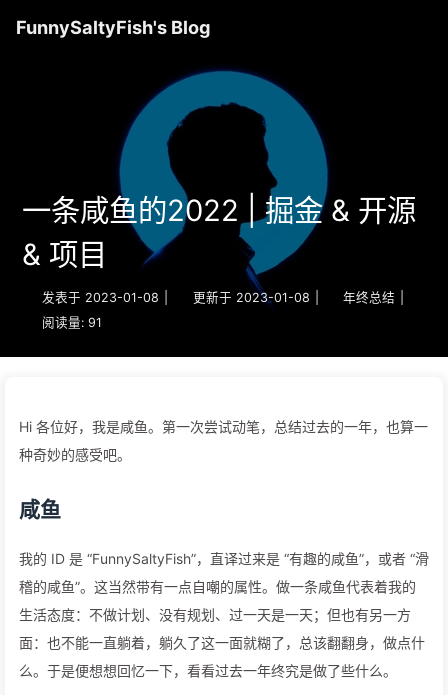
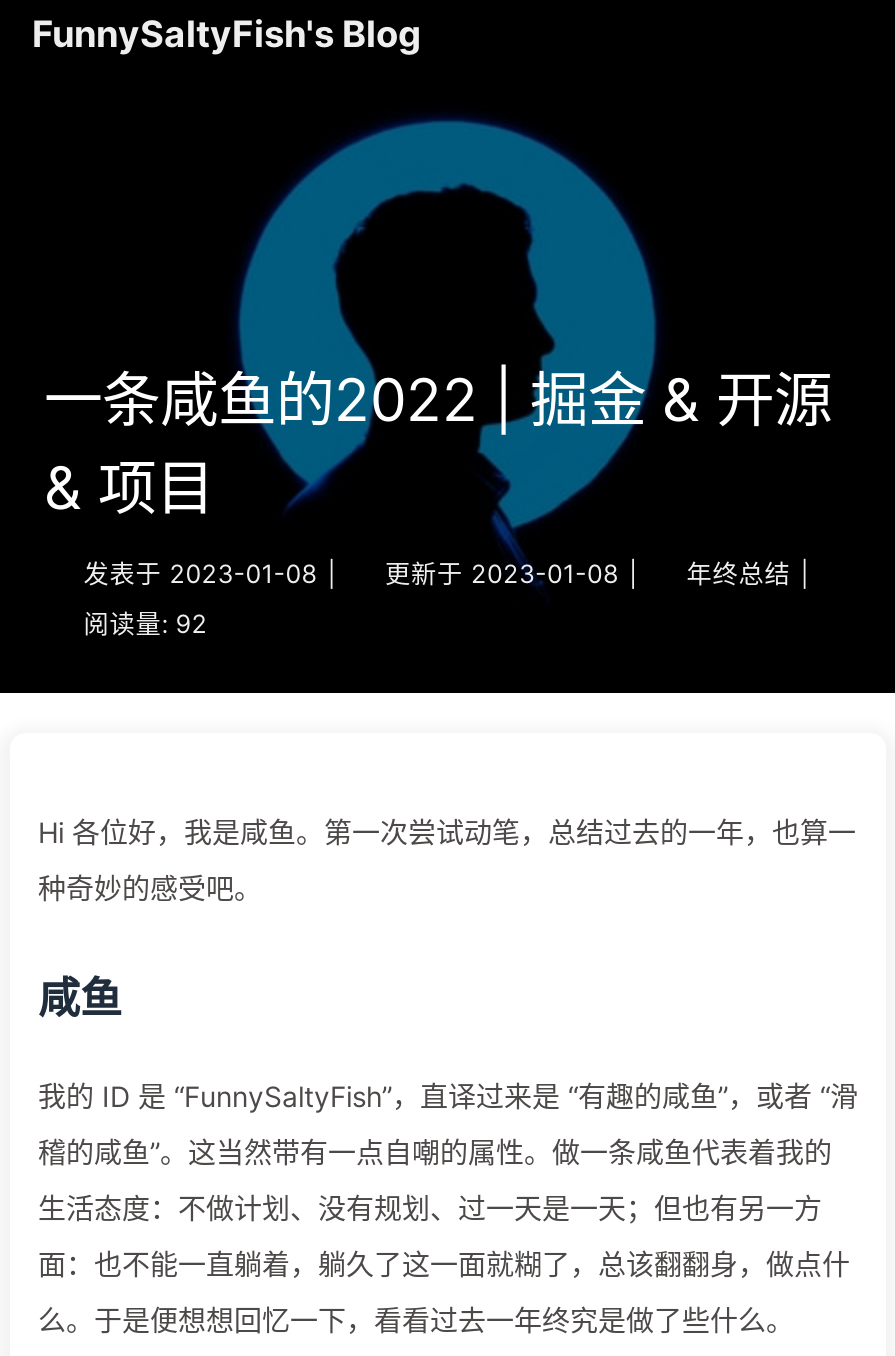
[42,315,102,330] 阅读量: 91 -> [84,609,208,639] 阅读量: 92

